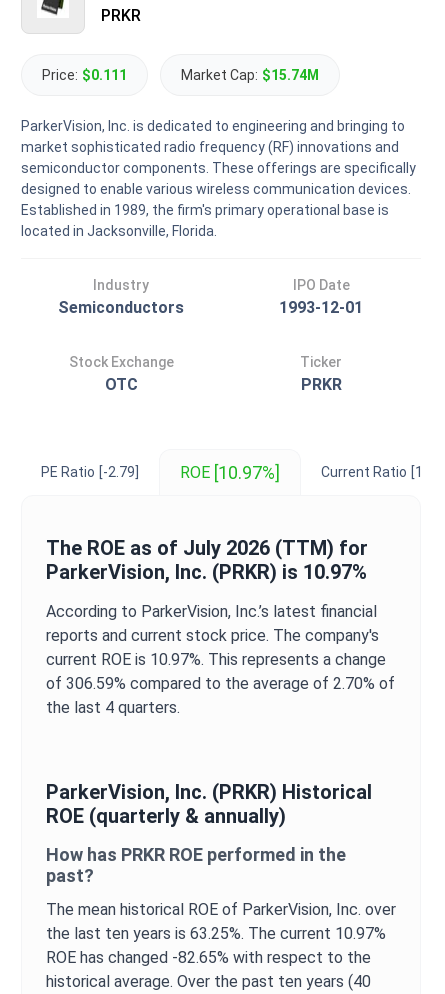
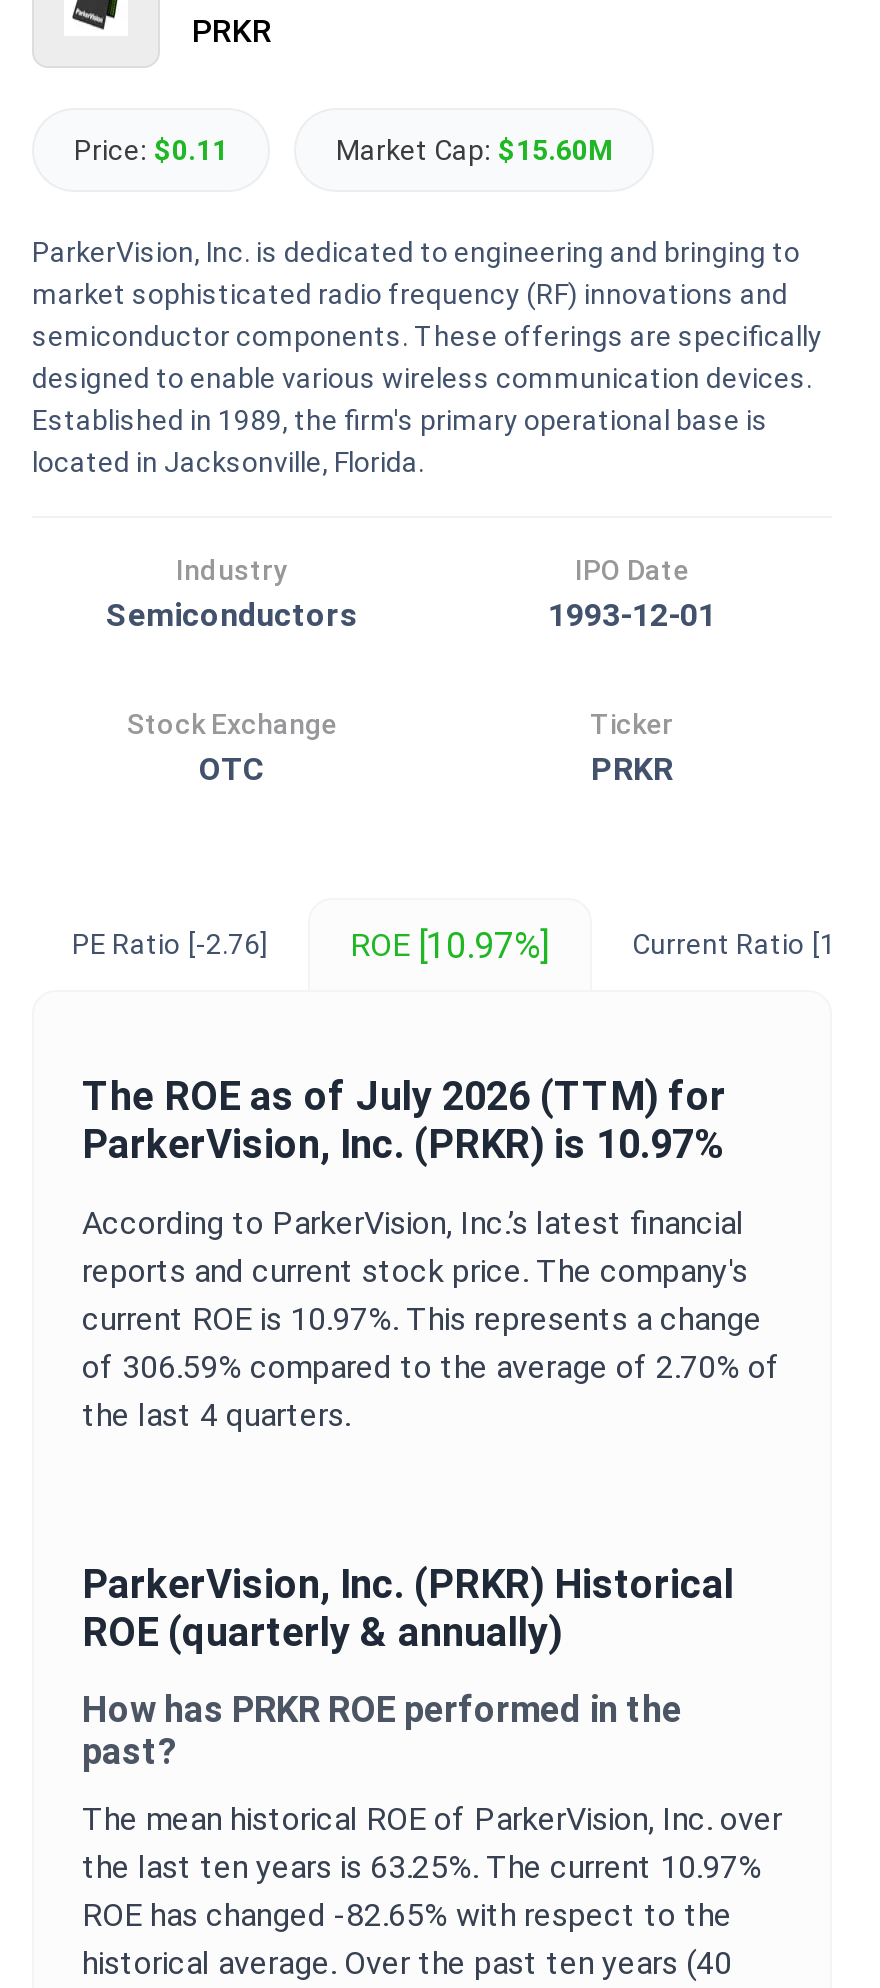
[42,67,127,83] Price: $0.111 -> [74,134,228,166] Price: $0.11
[181,67,319,83] Market Cap: $15.74M -> [336,134,612,166] Market Cap: $15.60M
[41,464,139,480] PE Ratio [-2.79] -> [72,928,268,960] PE Ratio [-2.76]

